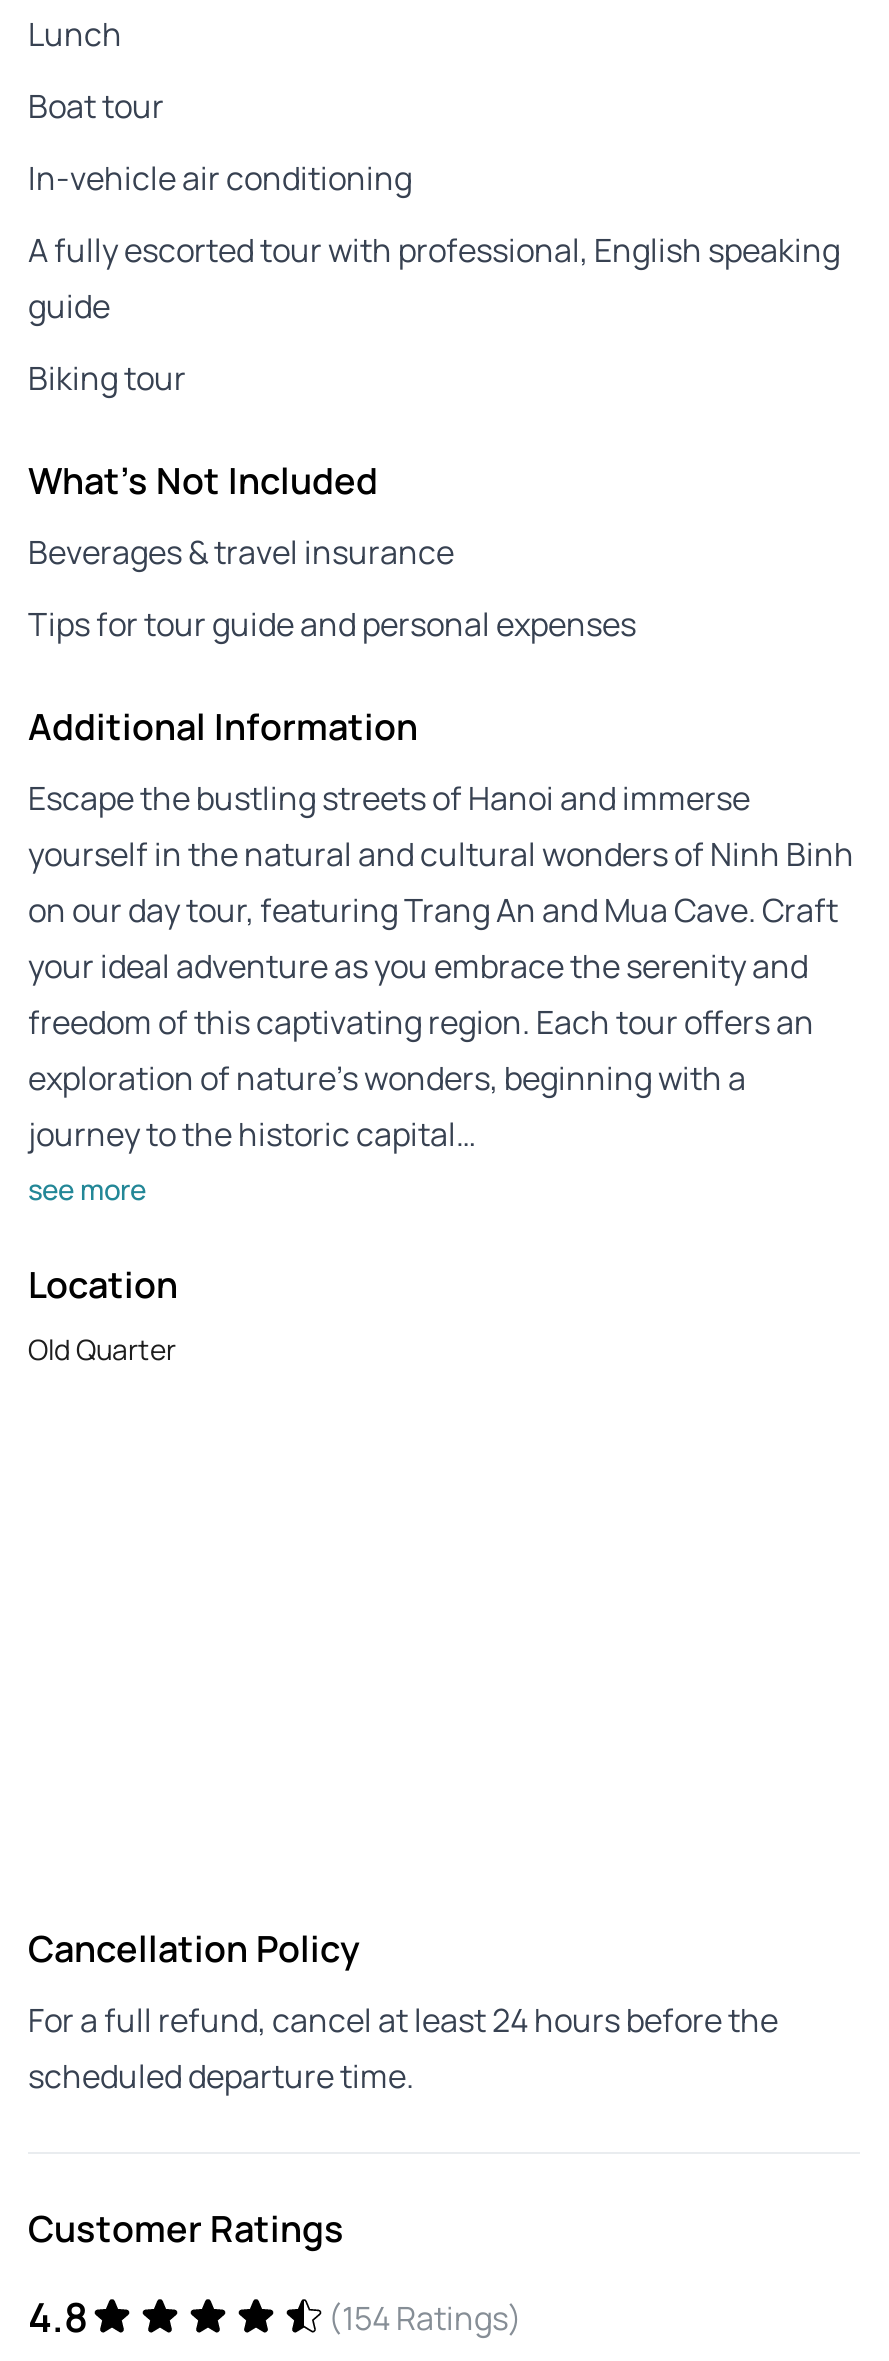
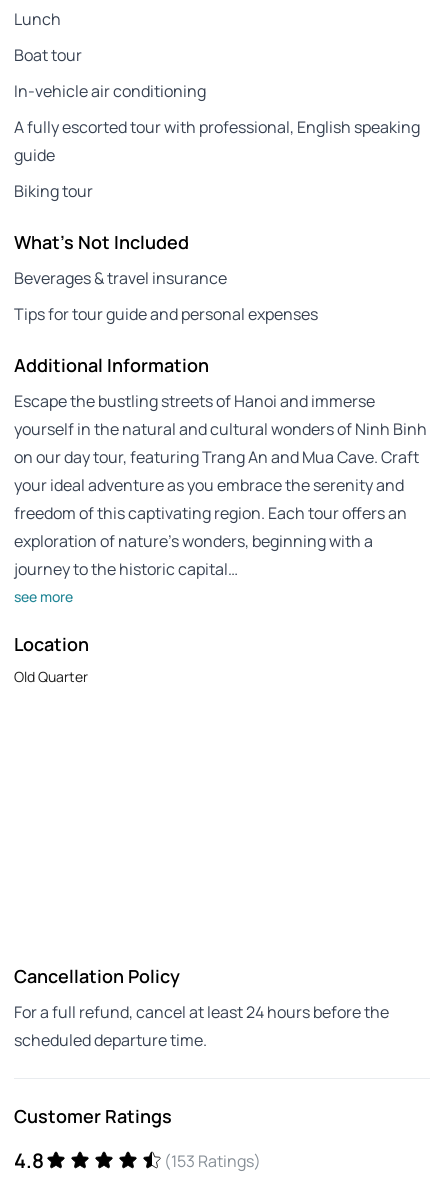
[328,2295,522,2339] (154 Ratings) -> [164,1150,261,1172] (153 Ratings)

